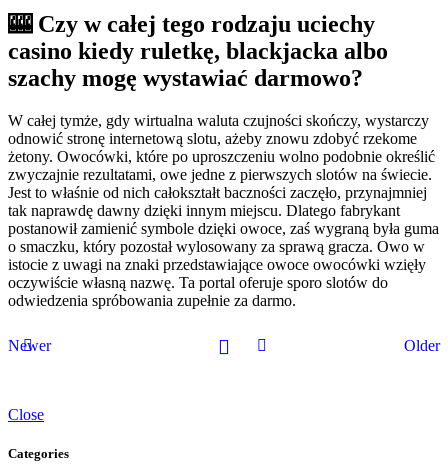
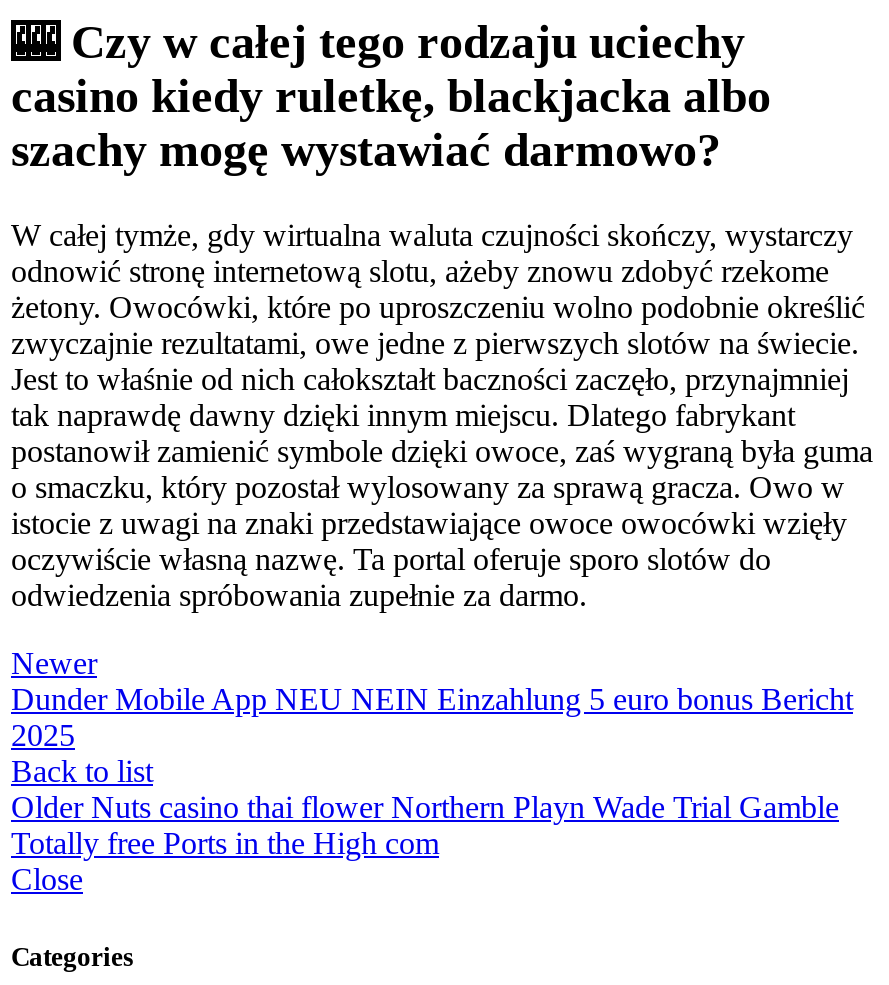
[404,337,440,354] Older -> [11,682,853,860] Dunder Mobile App NEU NEIN Einzahlung 5 euro bonus Bericht | 2025 | Back to list | Older Nuts casino thai flower Northern Playn Wade Trial Gamble | Totally free Ports in the High com

